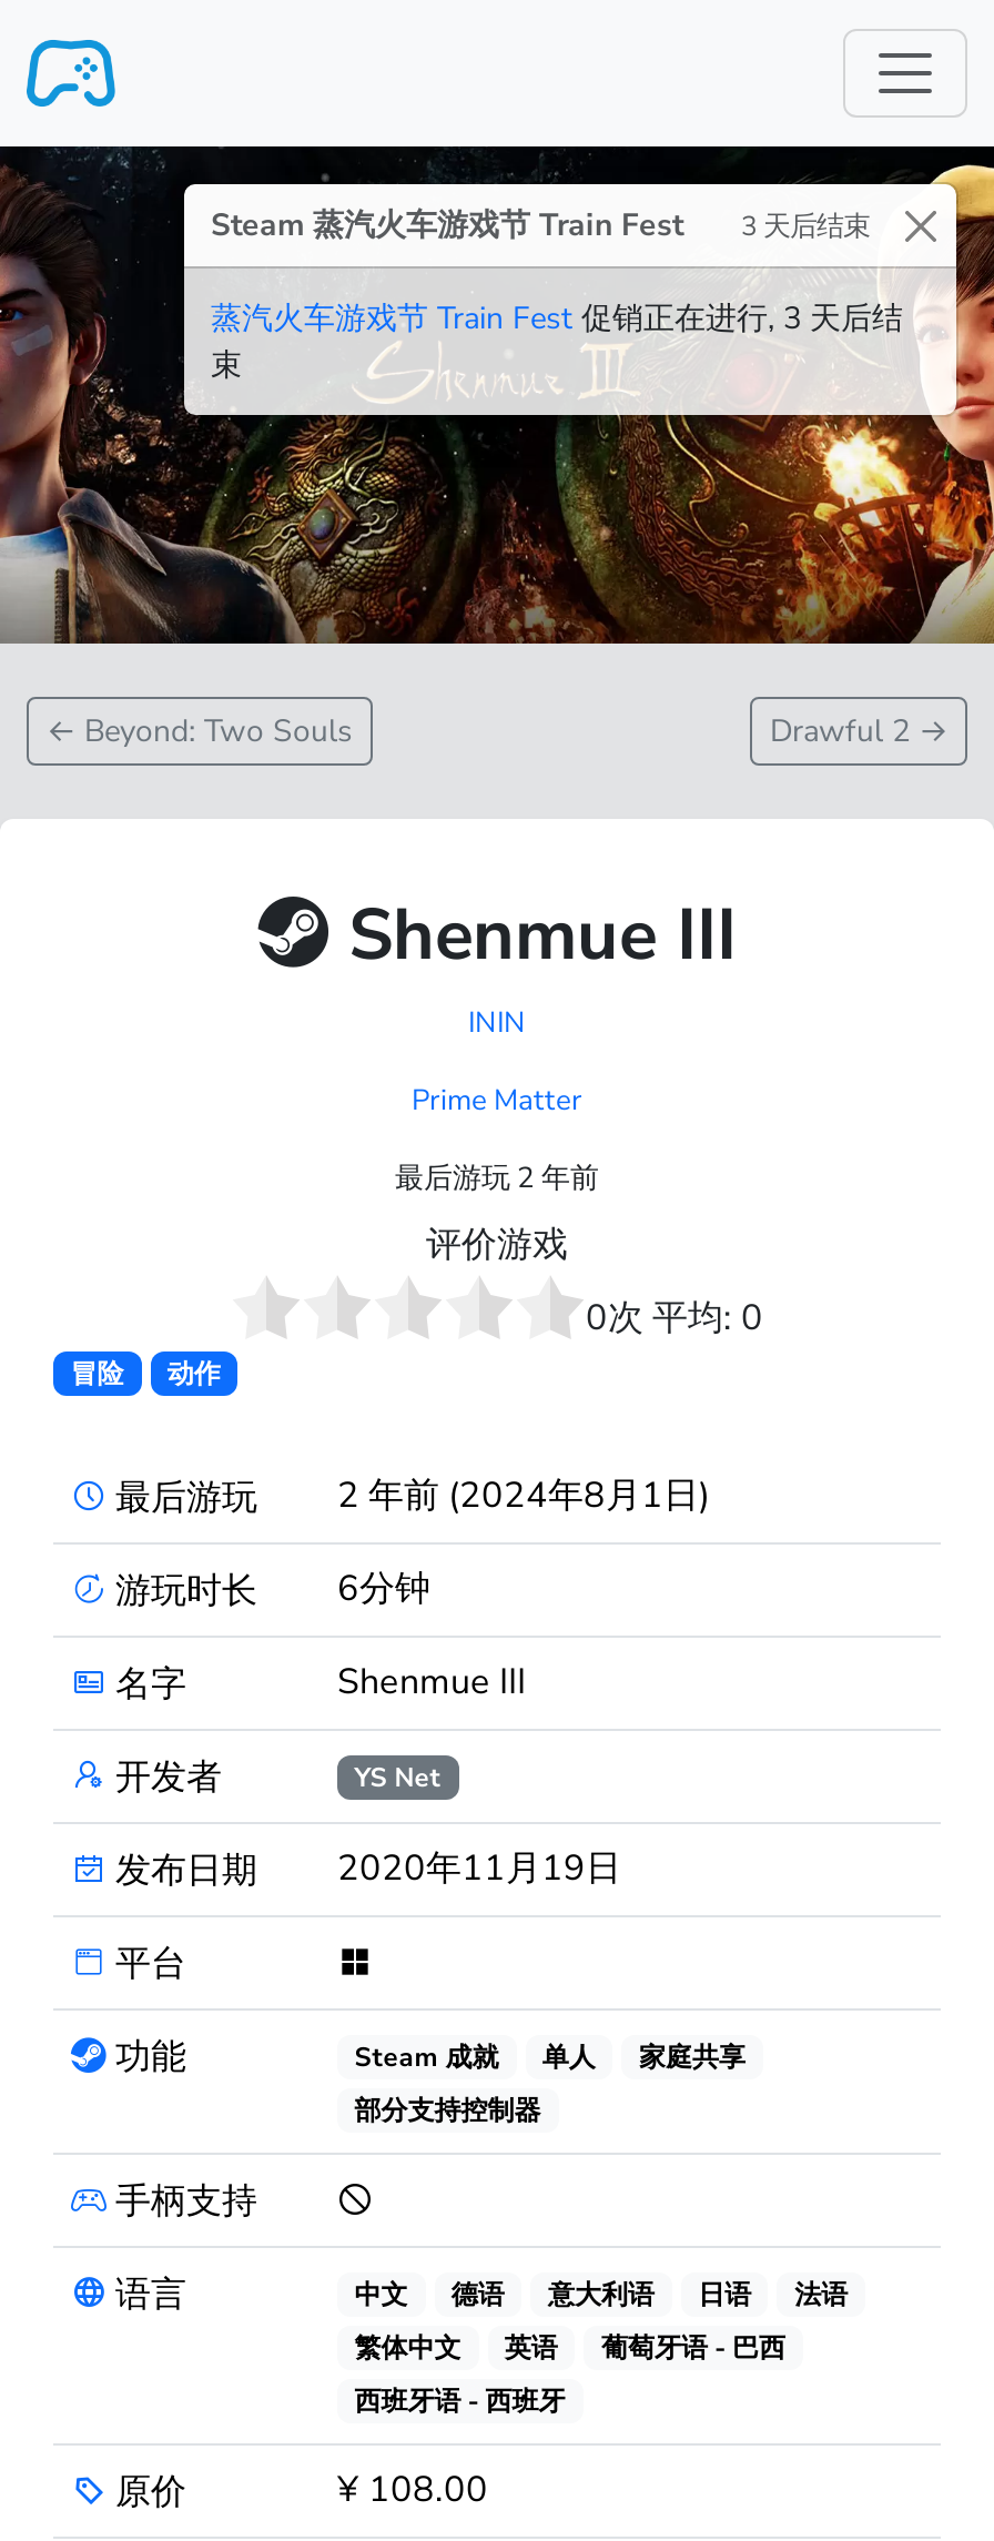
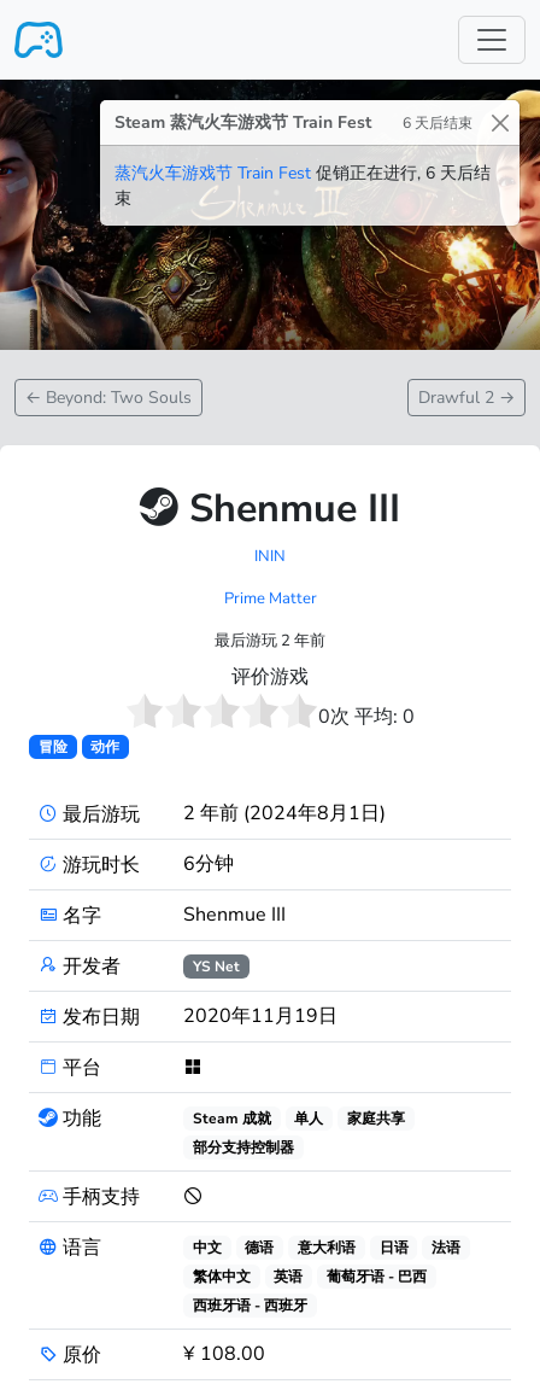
[211,204,870,246] Steam 蒸汽火车游戏节 Train Fest 3 天后结束 -> [115,111,472,134] Steam 蒸汽火车游戏节 Train Fest 6 天后结束
[211,297,903,340] 蒸汽火车游戏节 Train Fest促销正在进行, 3 天后结 -> [115,162,491,185] 蒸汽火车游戏节 Train Fest促销正在进行, 6 天后结

